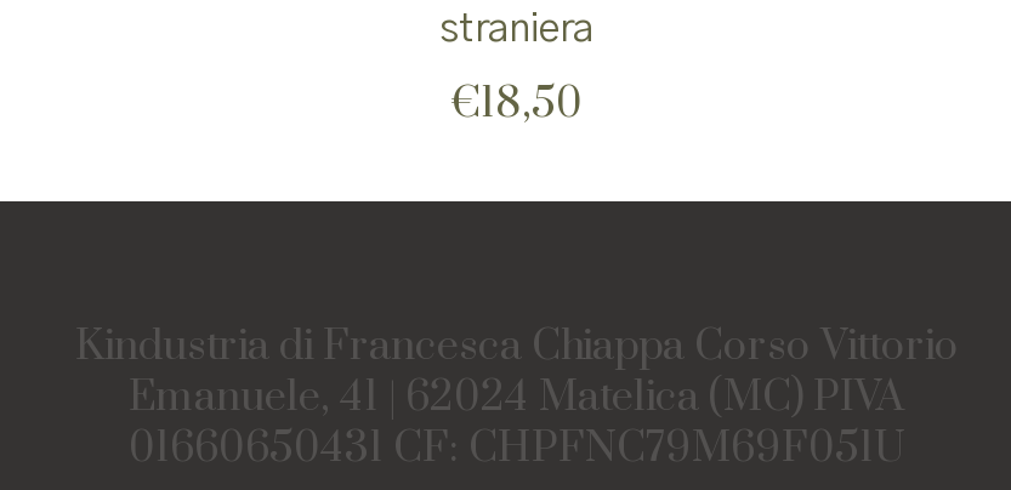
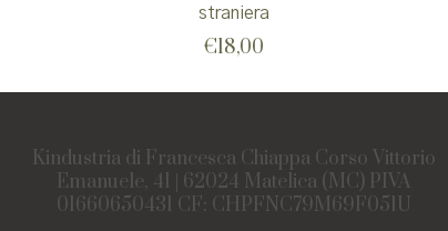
[451,77,583,131] €18,50 -> [204,35,264,60] €18,00

